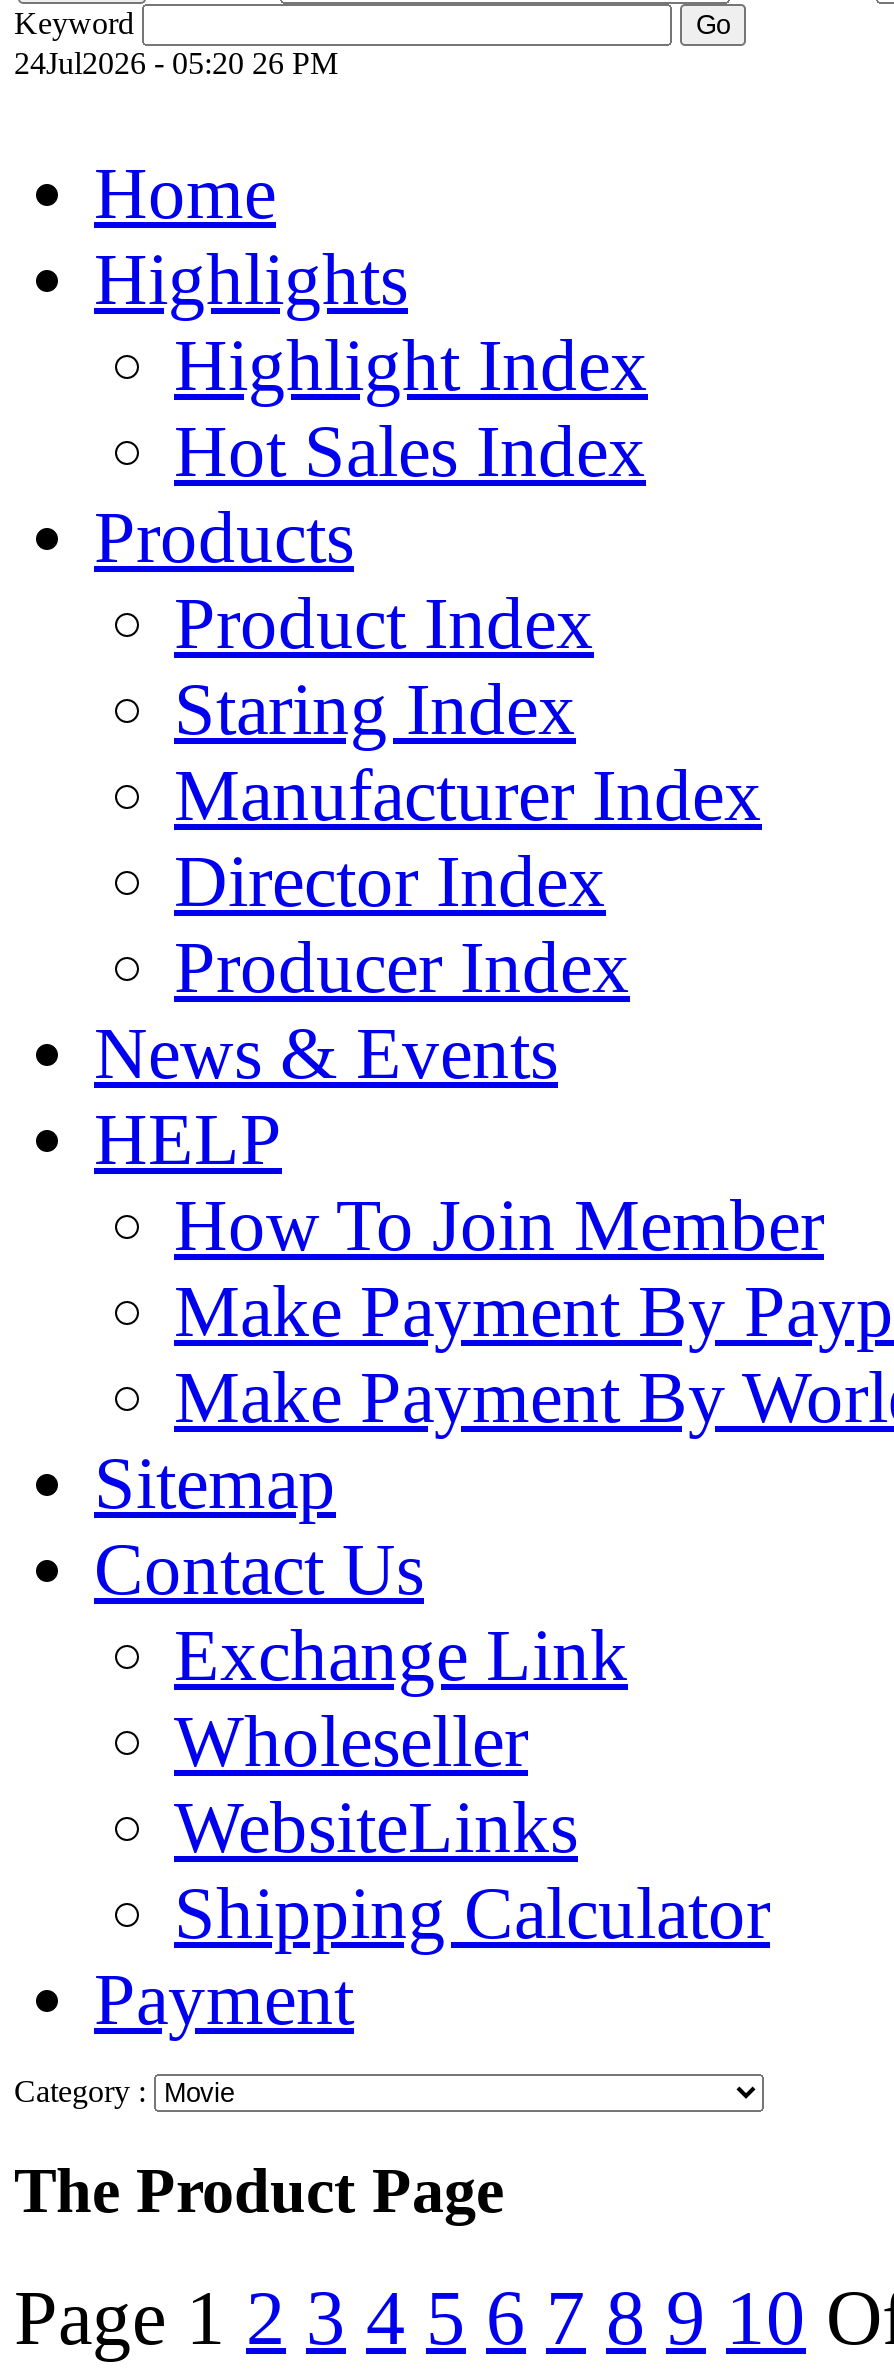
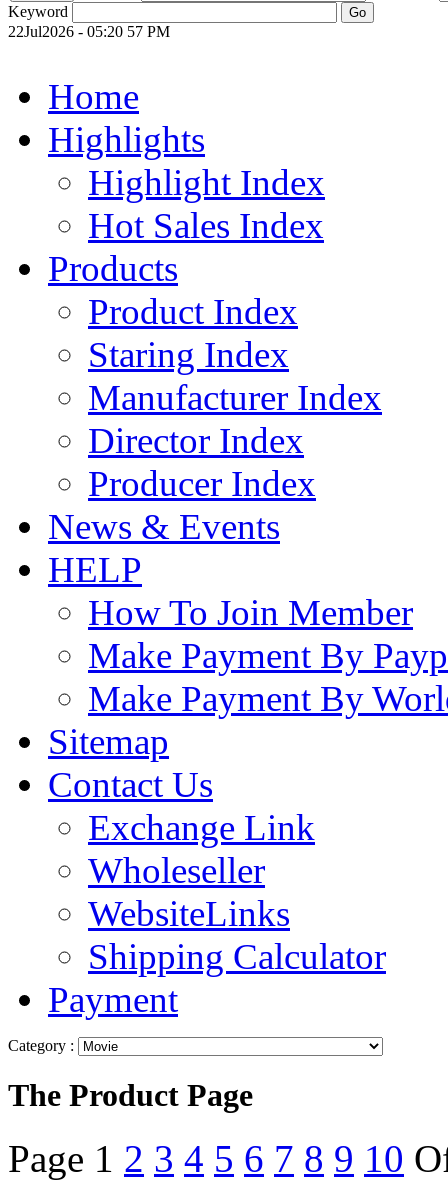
[14,46,338,80] 24Jul2026 - 05:20 26 PM -> [8,23,170,40] 22Jul2026 - 05:20 57 PM

